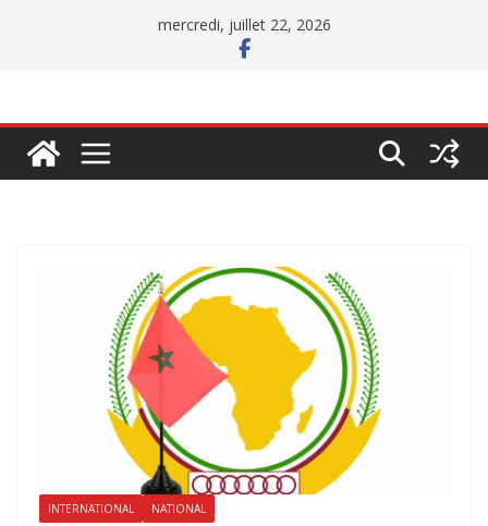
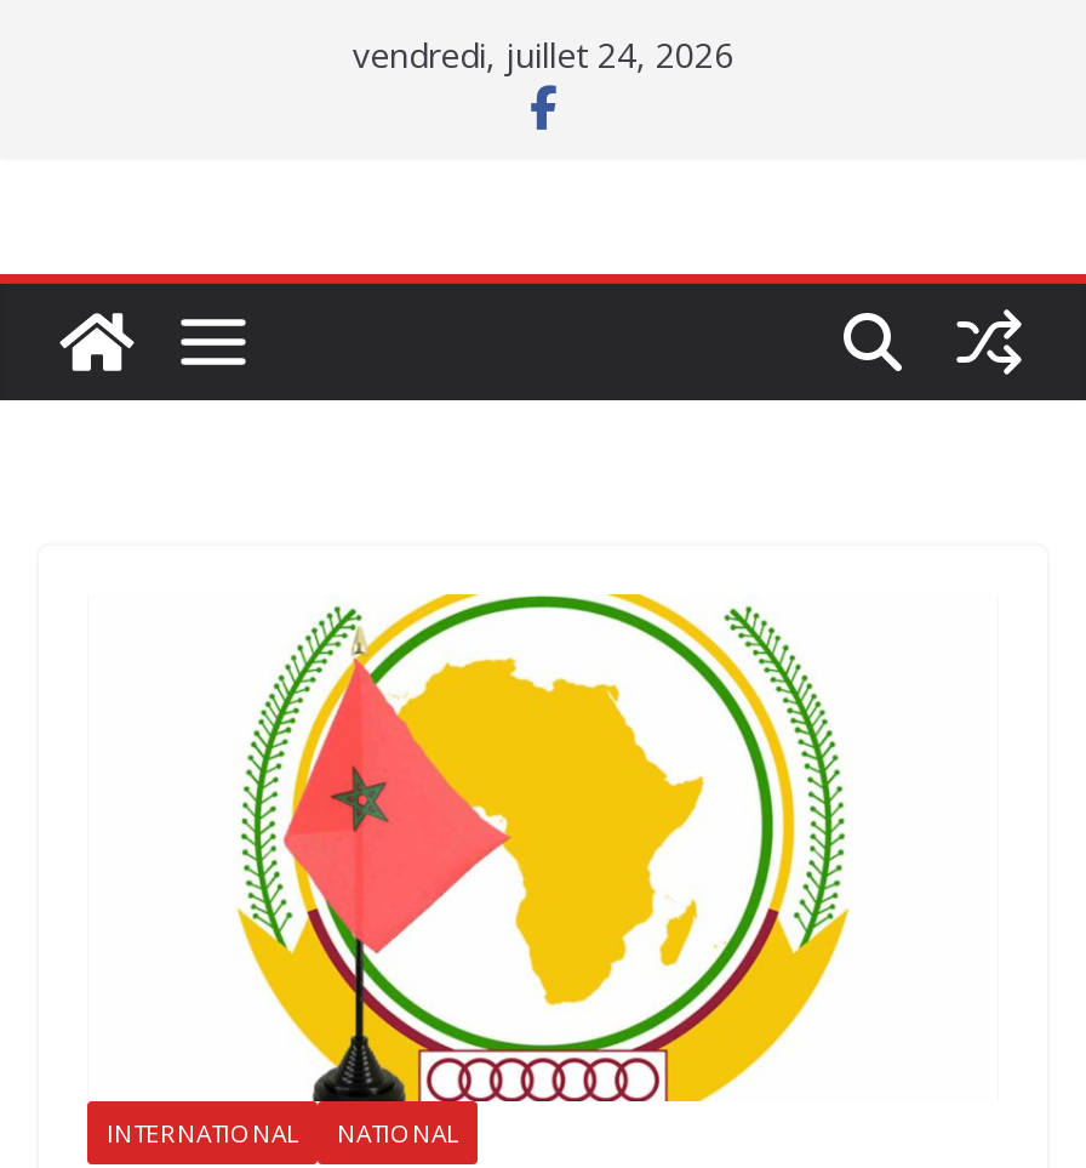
[157,14,331,35] mercredi, juillet 22, 2026 -> [353,32,733,78] vendredi, juillet 24, 2026

